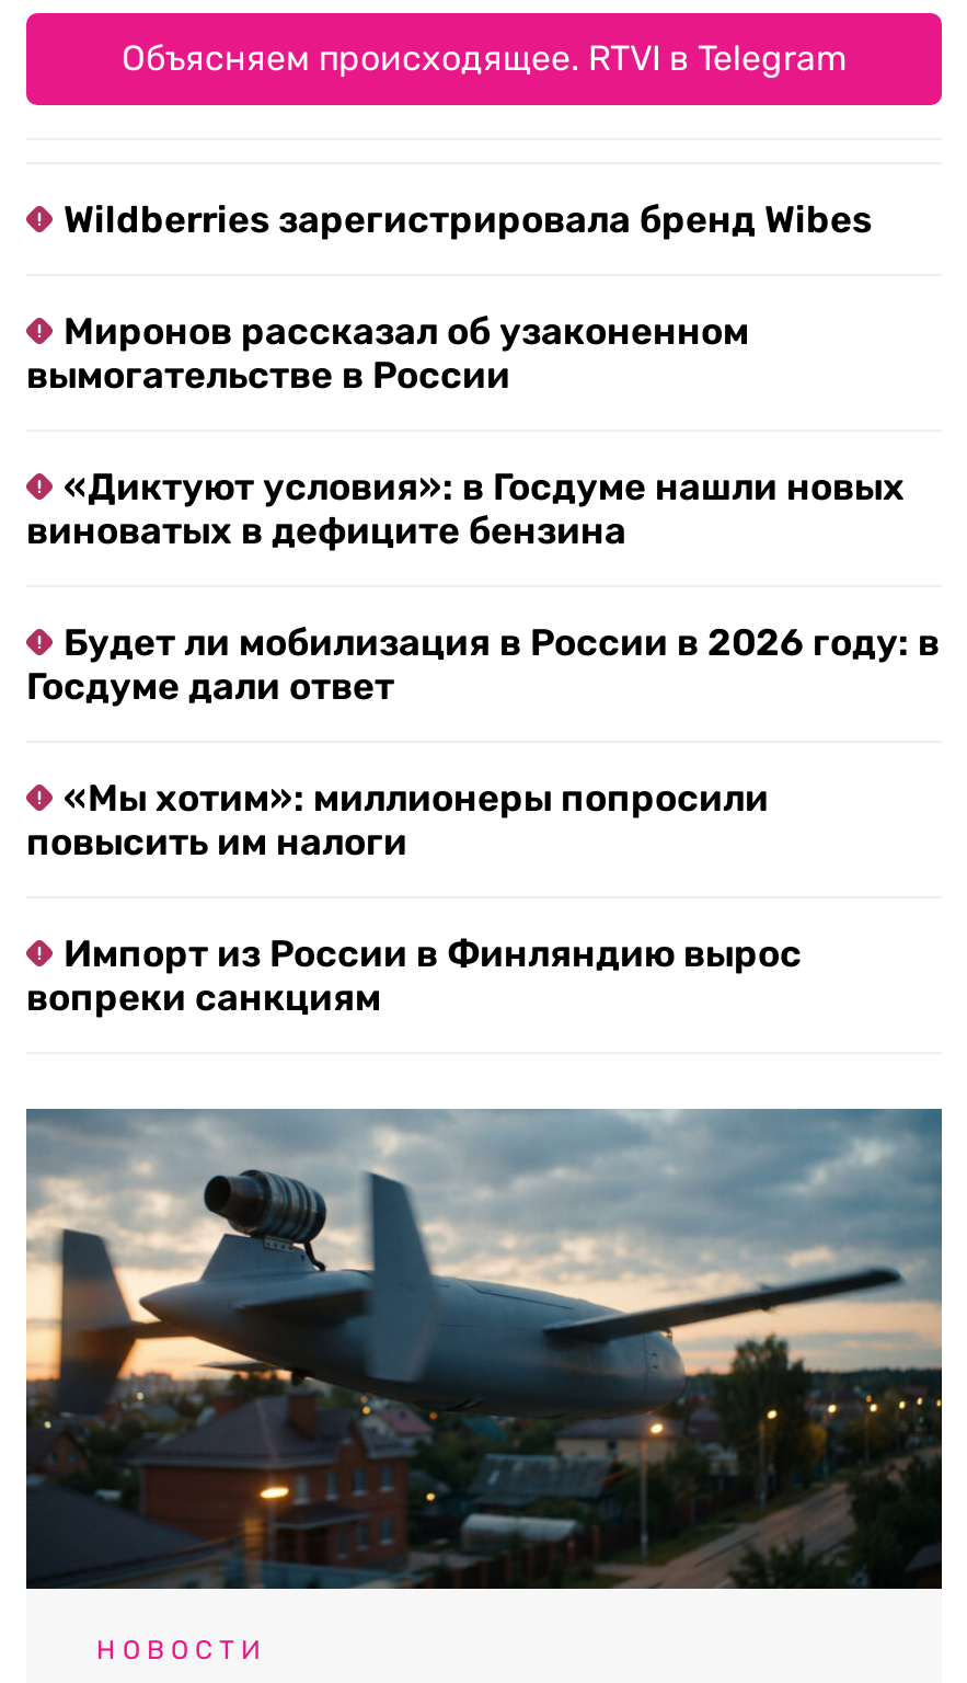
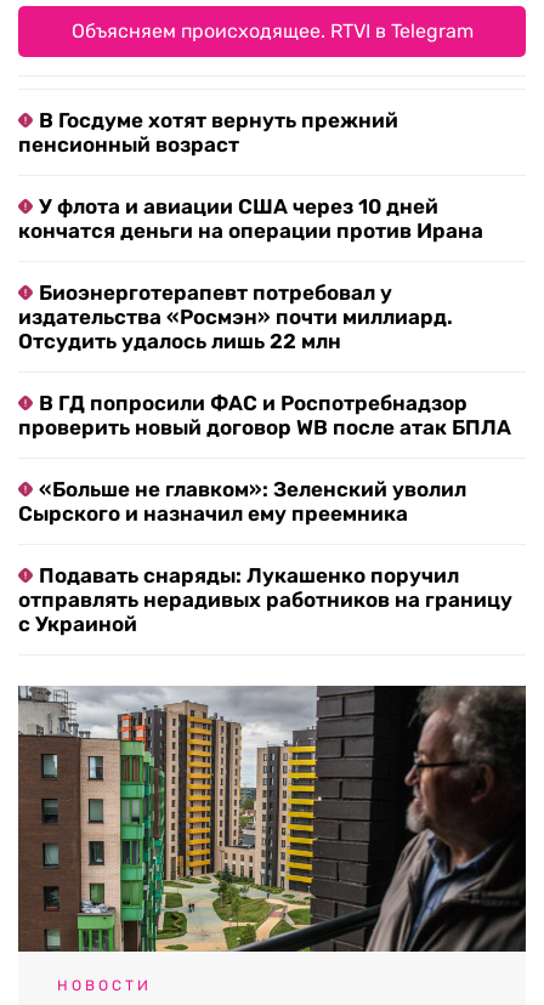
[64,197,872,241] Wildberries зарегистрировала бренд Wibes -> [18,108,398,157] В Госдуме хотят вернуть прежний | пенсионный возраст
[26,309,749,397] Миронов рассказал об узаконенном | вымогательстве в России -> [18,194,483,243] У флота и авиации США через 10 дней | кончатся деньги на операции против Ирана
[26,465,905,552] «Диктуют условия»: в Госдуме нашли новых | виноватых в дефиците бензина -> [18,281,453,353] Биоэнерготерапевт потребовал у | издательства «Росмэн» почти миллиард. | Отсудить удалось лишь 22 млн
[26,620,940,708] Будет ли мобилизация в России в 2026 году: в | Госдуме дали ответ -> [18,391,511,440] В ГД попросили ФАС и Роспотребнадзор | проверить новый договор WB после атак БПЛА
[26,776,769,864] «Мы хотим»: миллионеры попросили | повысить им налоги -> [18,477,466,526] «Больше не главком»: Зеленский уволил | Сырского и назначил ему преемника
[26,932,802,1019] Импорт из России в Финляндию вырос | вопреки санкциям -> [18,563,512,636] Подавать снаряды: Лукашенко поручил | отправлять нерадивых работников на границу | с Украиной
[24,1124,944,1591] [image] -> [17,685,527,953] [image]

